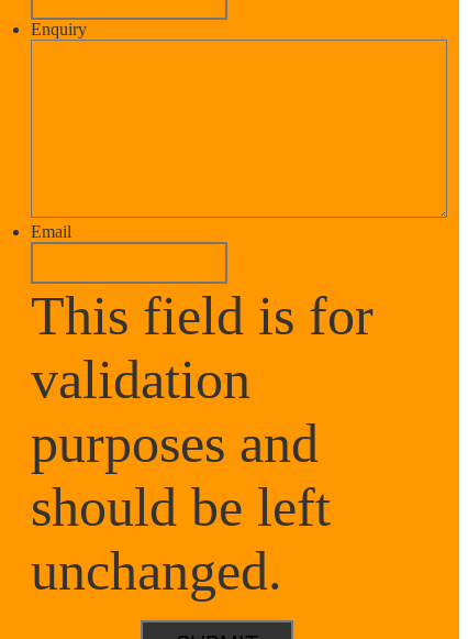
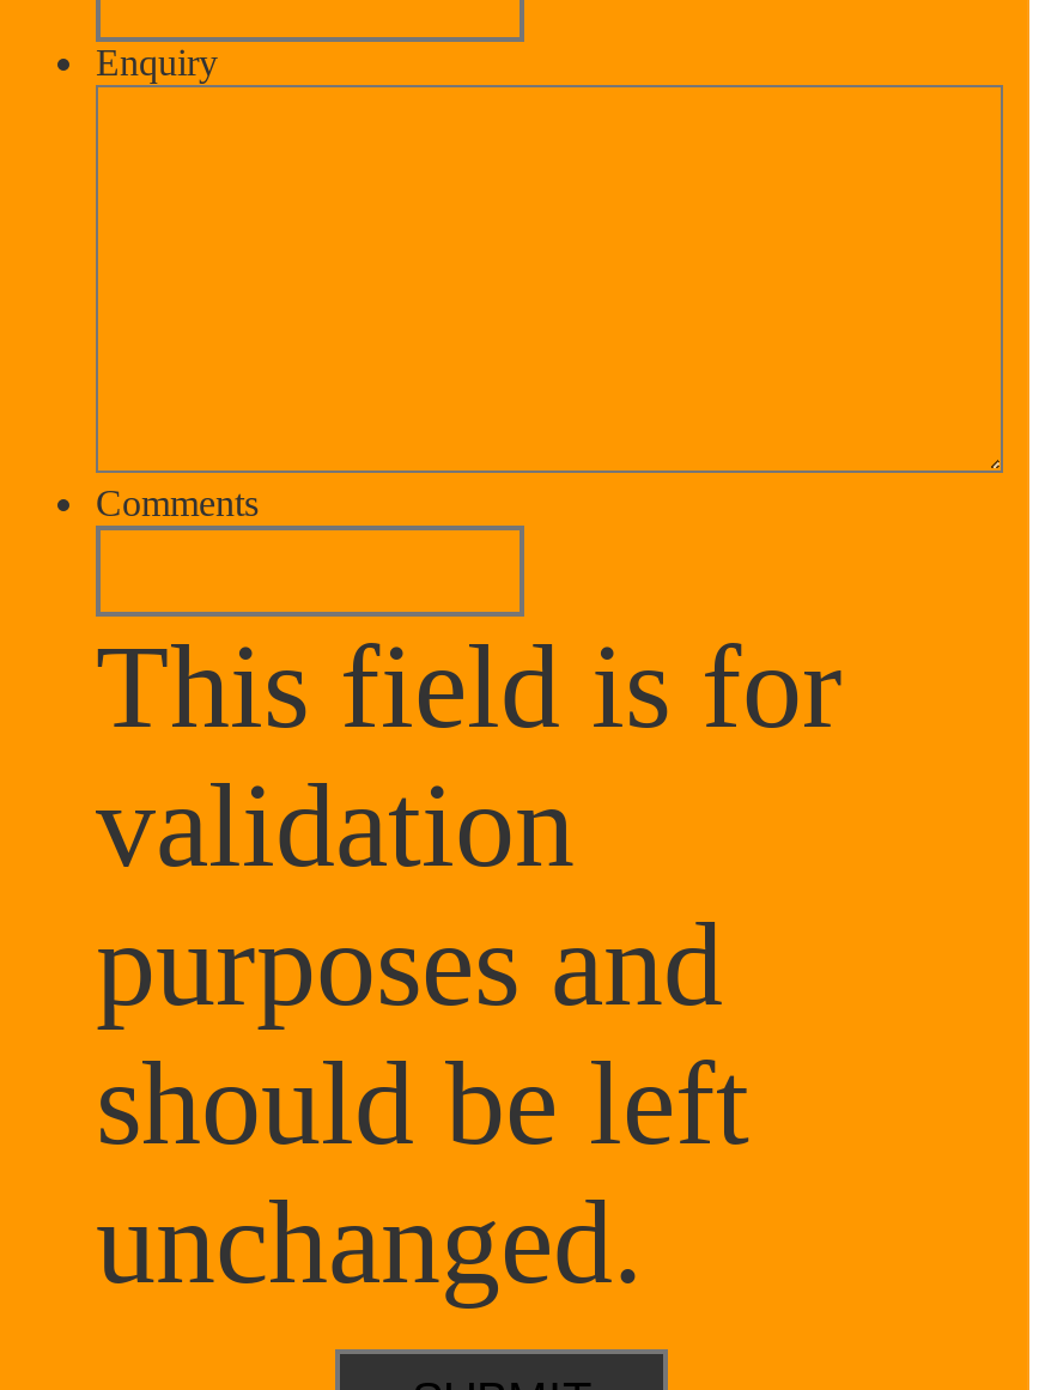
[31,222,71,241] Email -> [96,483,259,524] Comments

